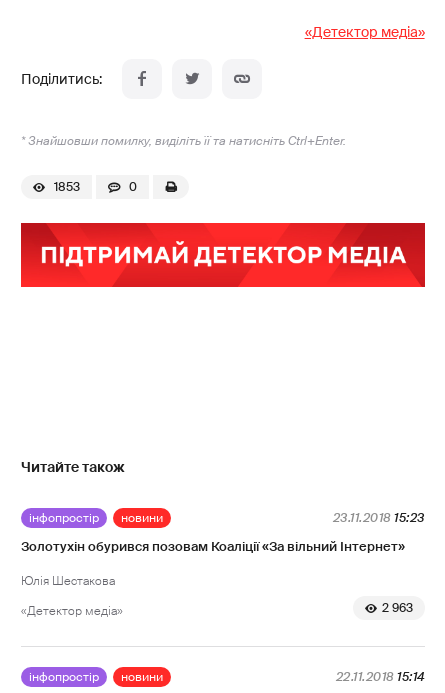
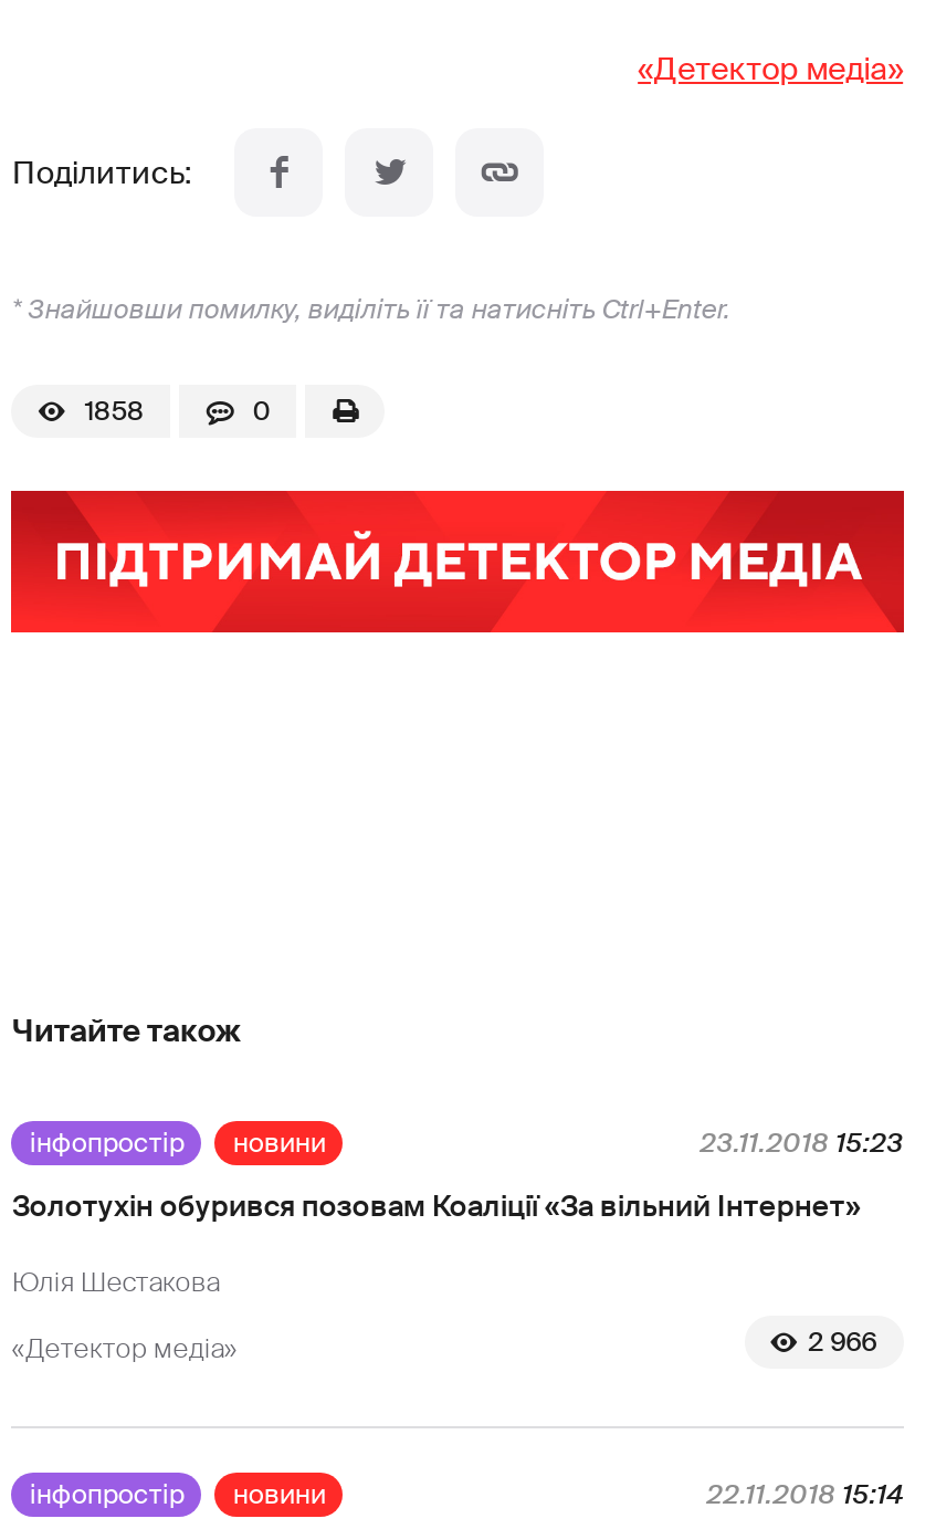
[54,179,80,195] 1853 -> [85,394,145,429] 1858
[382,600,413,616] 2 963 -> [808,1325,877,1360] 2 966

